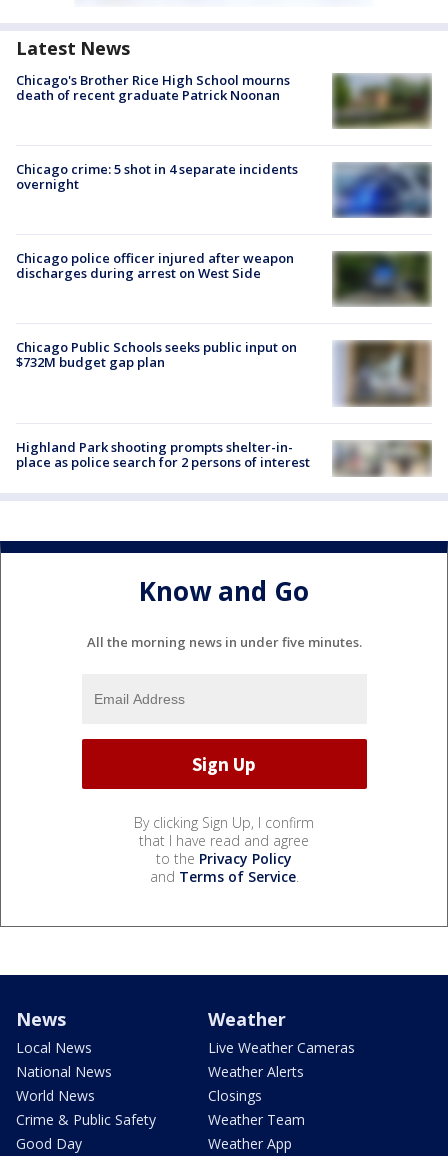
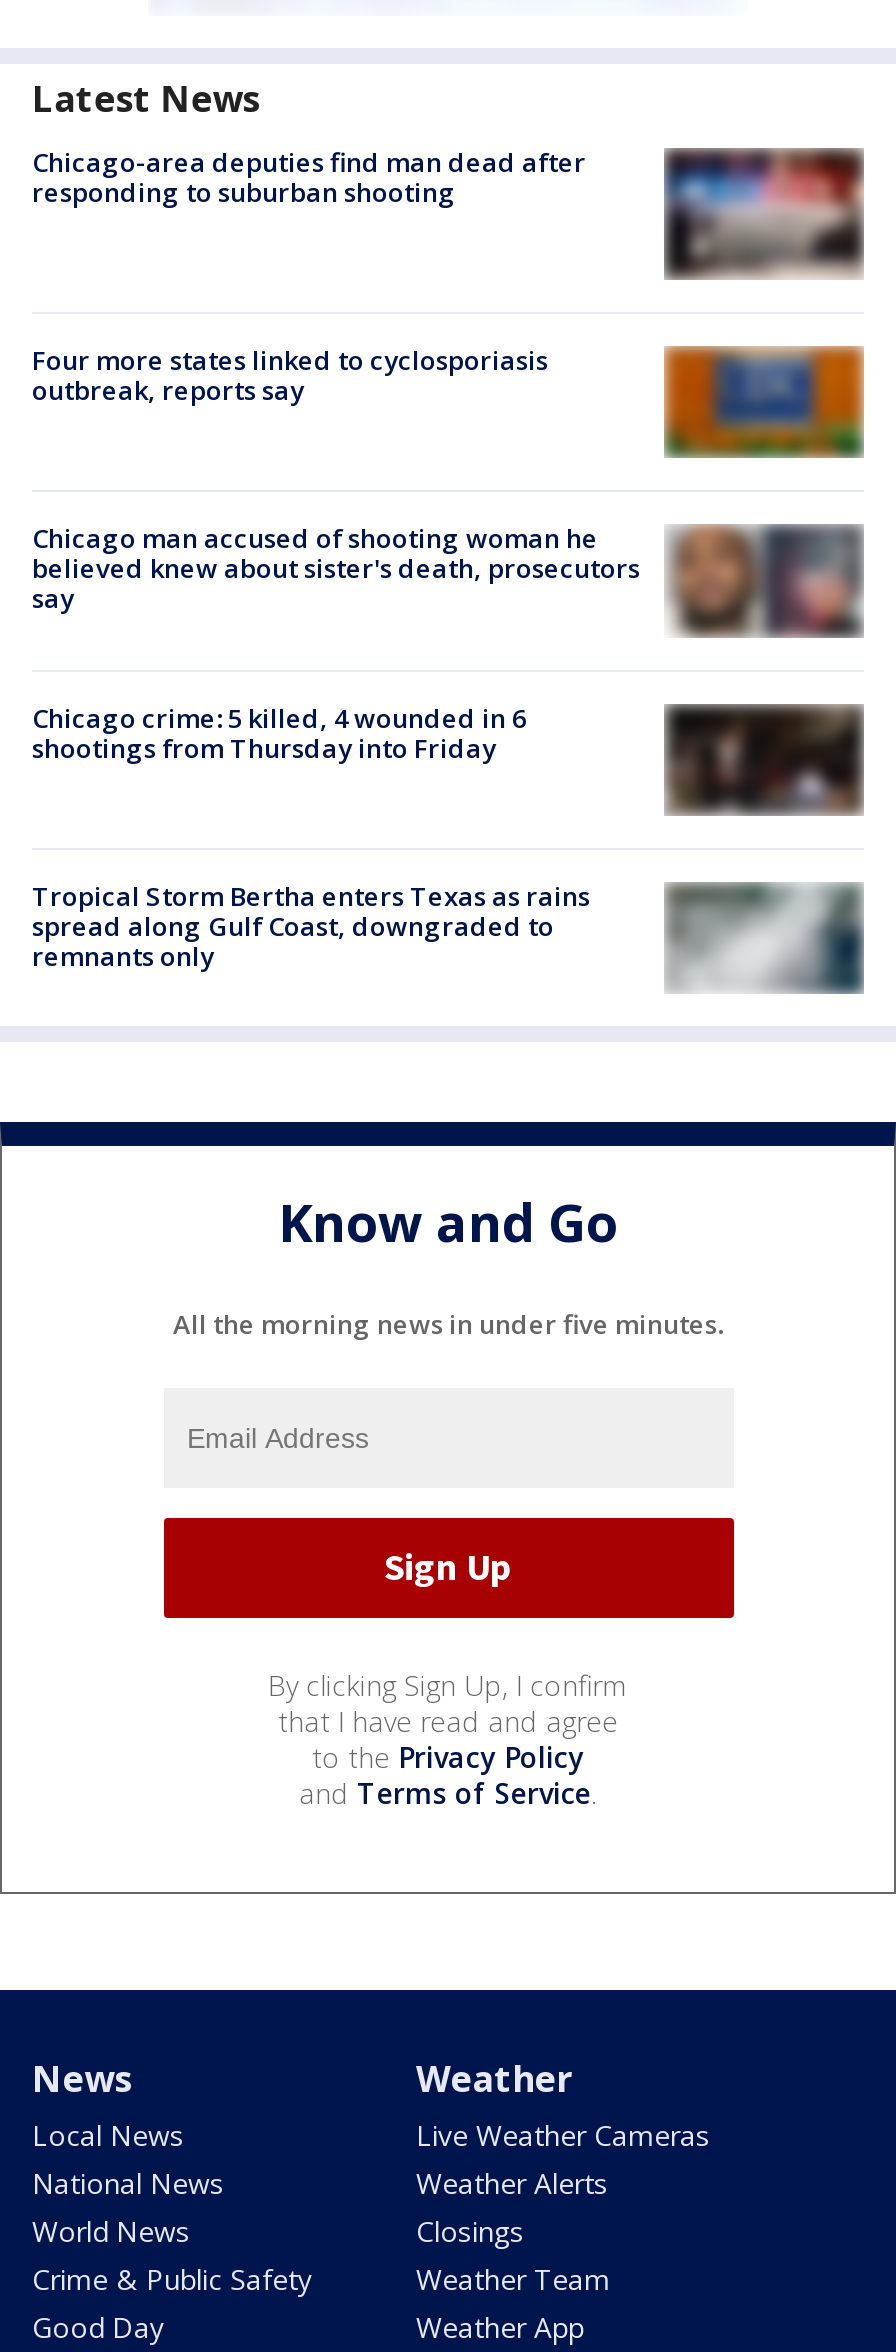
[16,71,290,104] Chicago's Brother Rice High School mourns | death of recent graduate Patrick Noonan -> [32,143,586,209] Chicago-area deputies find man dead after | responding to suburban shooting
[332,73,431,130] [image] -> [666,148,864,282] [image]
[16,160,298,193] Chicago crime: 5 shot in 4 separate incidents | overnight -> [32,343,548,409] Four more states linked to cyclosporiasis | outbreak, reports say
[332,161,432,219] [image] -> [664,344,864,460] [image]
[16,249,430,307] [image] | Chicago police officer injured after weapon | discharges during arrest on West Side -> [32,521,864,640] [image] | Chicago man accused of shooting woman he | believed knew about sister's death, prosecutors | say
[16,338,297,371] Chicago Public Schools seeks public input on | $732M budget gap plan -> [32,700,526,766] Chicago crime: 5 killed, 4 wounded in 6 | shootings from Thursday into Friday
[333,339,431,406] [image] -> [664,702,864,814] [image]
[16,438,431,477] [image] | Highland Park shooting prompts shelter-in- | place as police search for 2 persons of interest -> [32,878,864,994] [image] | Tropical Storm Bertha enters Texas as rains | spread along Gulf Coast, downgraded to | remnants only

